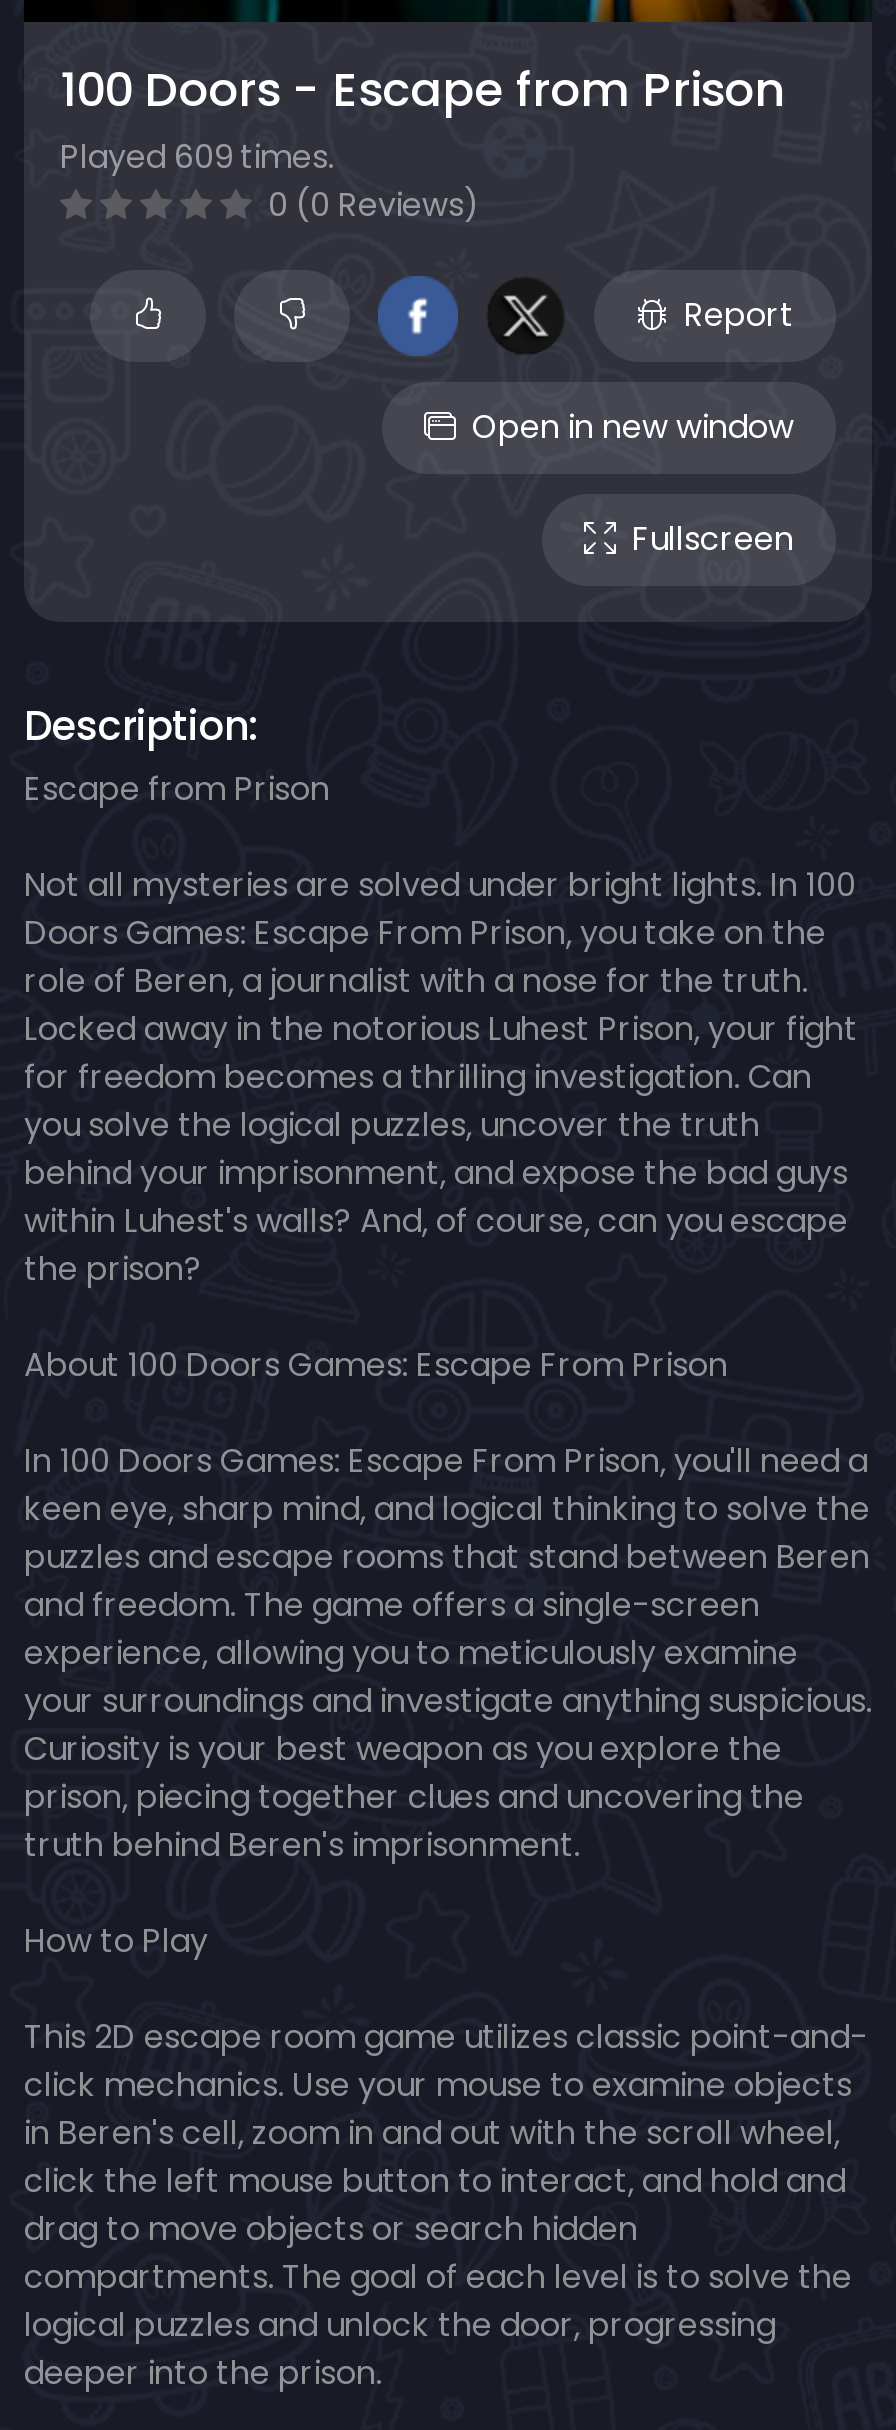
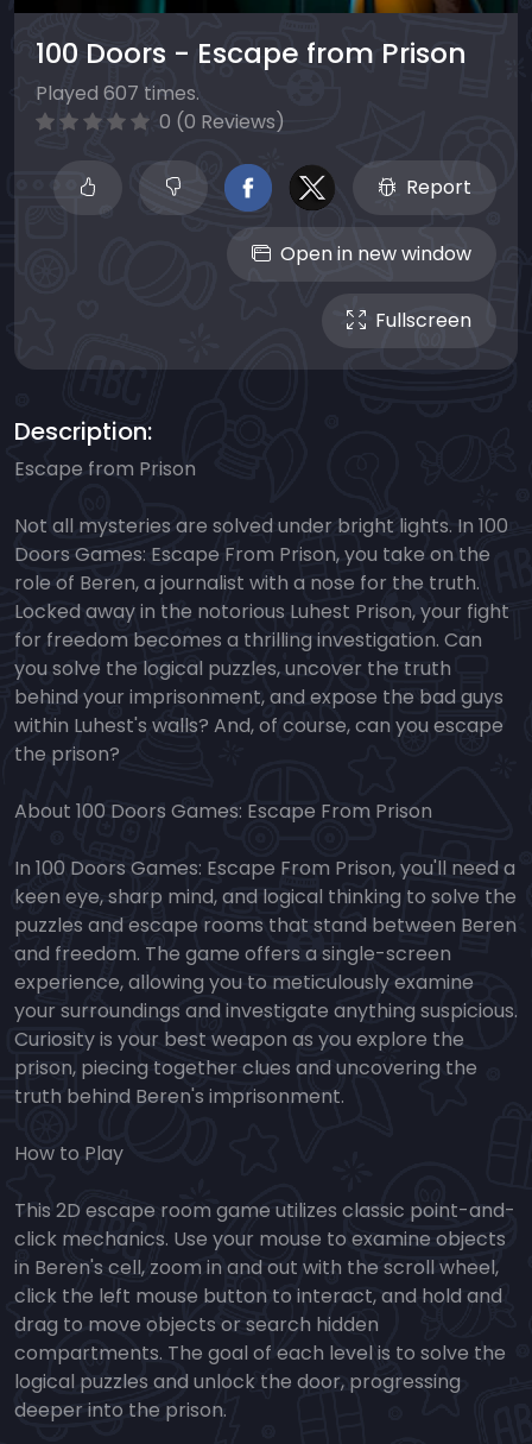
[60,135,334,181] Played 609 times. -> [36,80,199,108] Played 607 times.

